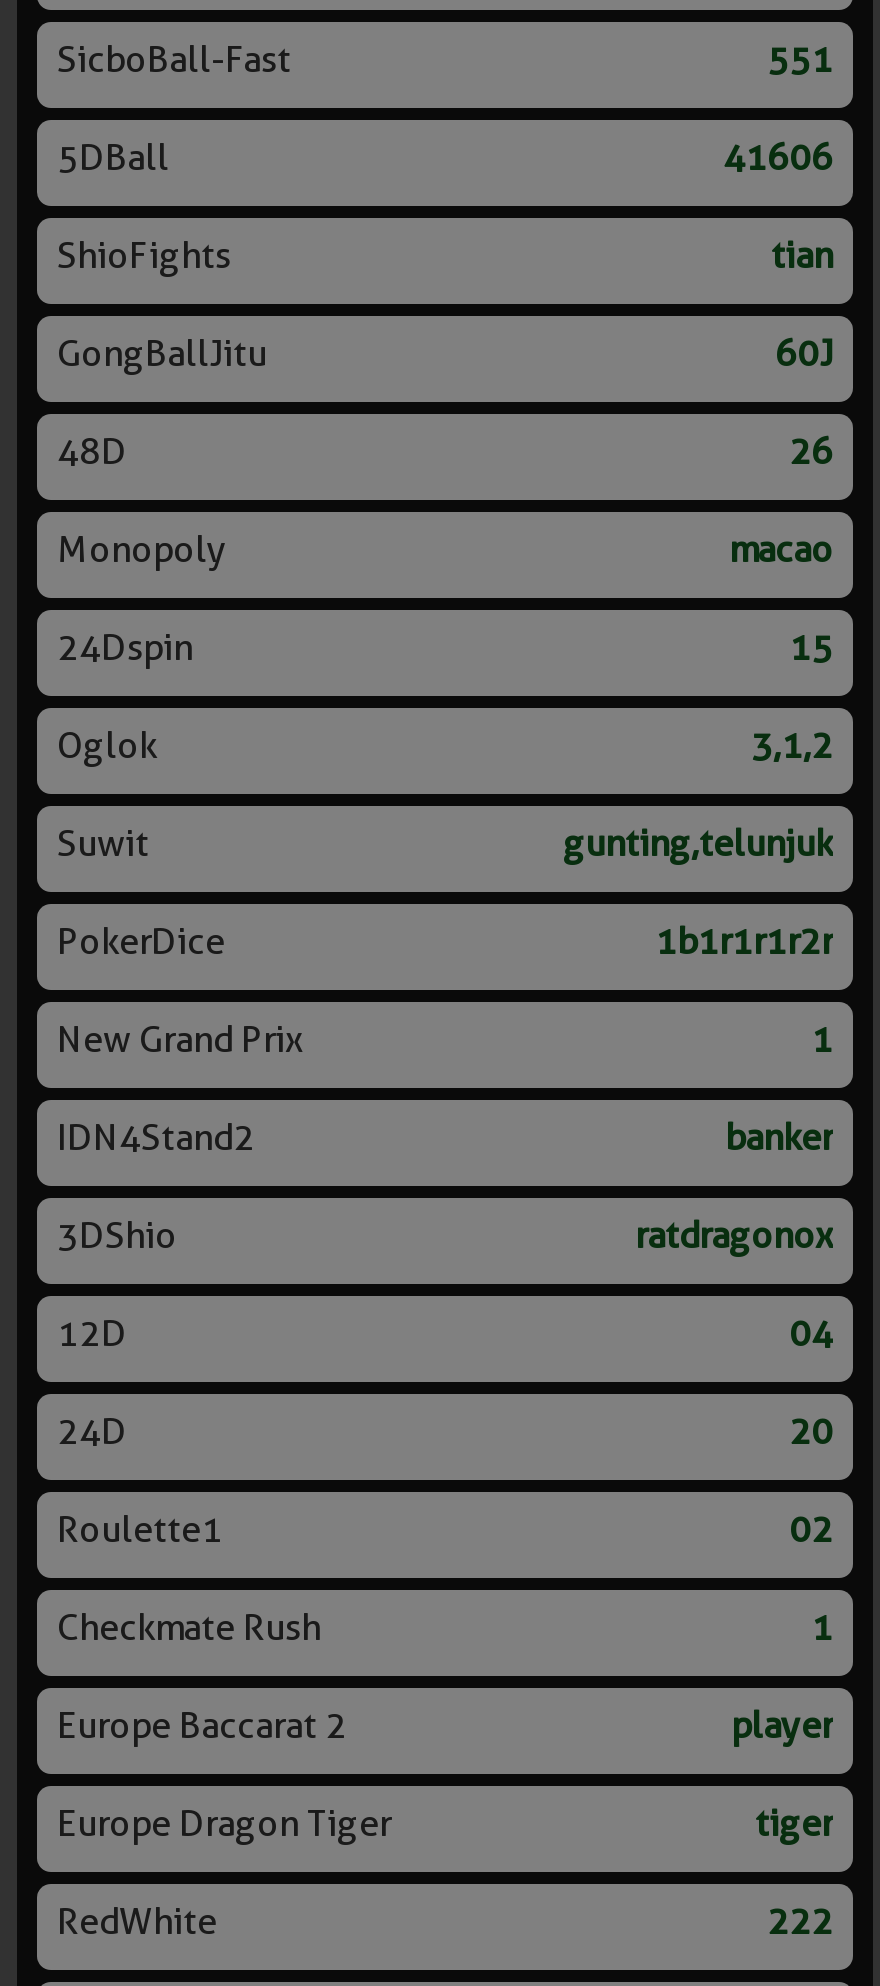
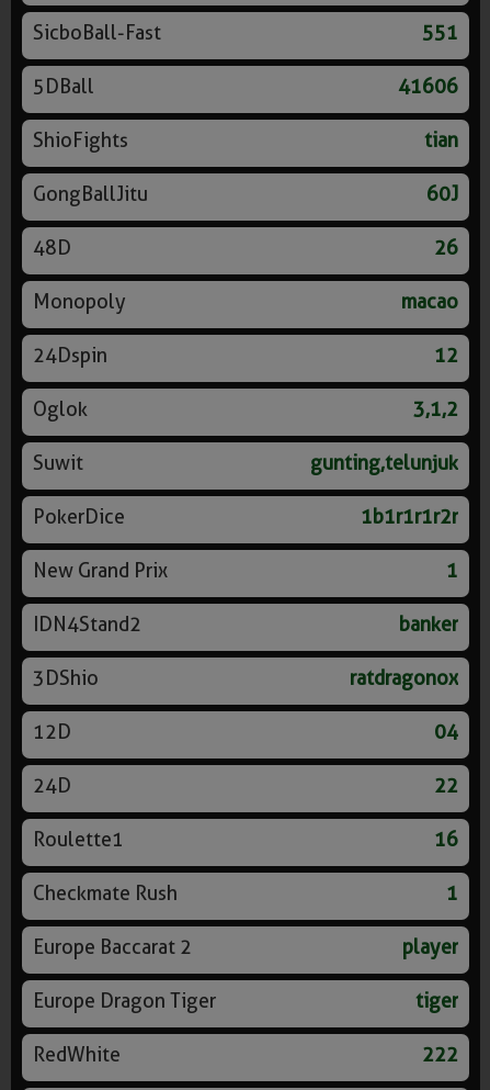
[789,626,833,668] 15 -> [434,344,458,367] 12
[789,1410,833,1452] 20 -> [434,774,458,797] 22
[789,1508,833,1550] 02 -> [434,828,458,851] 16

